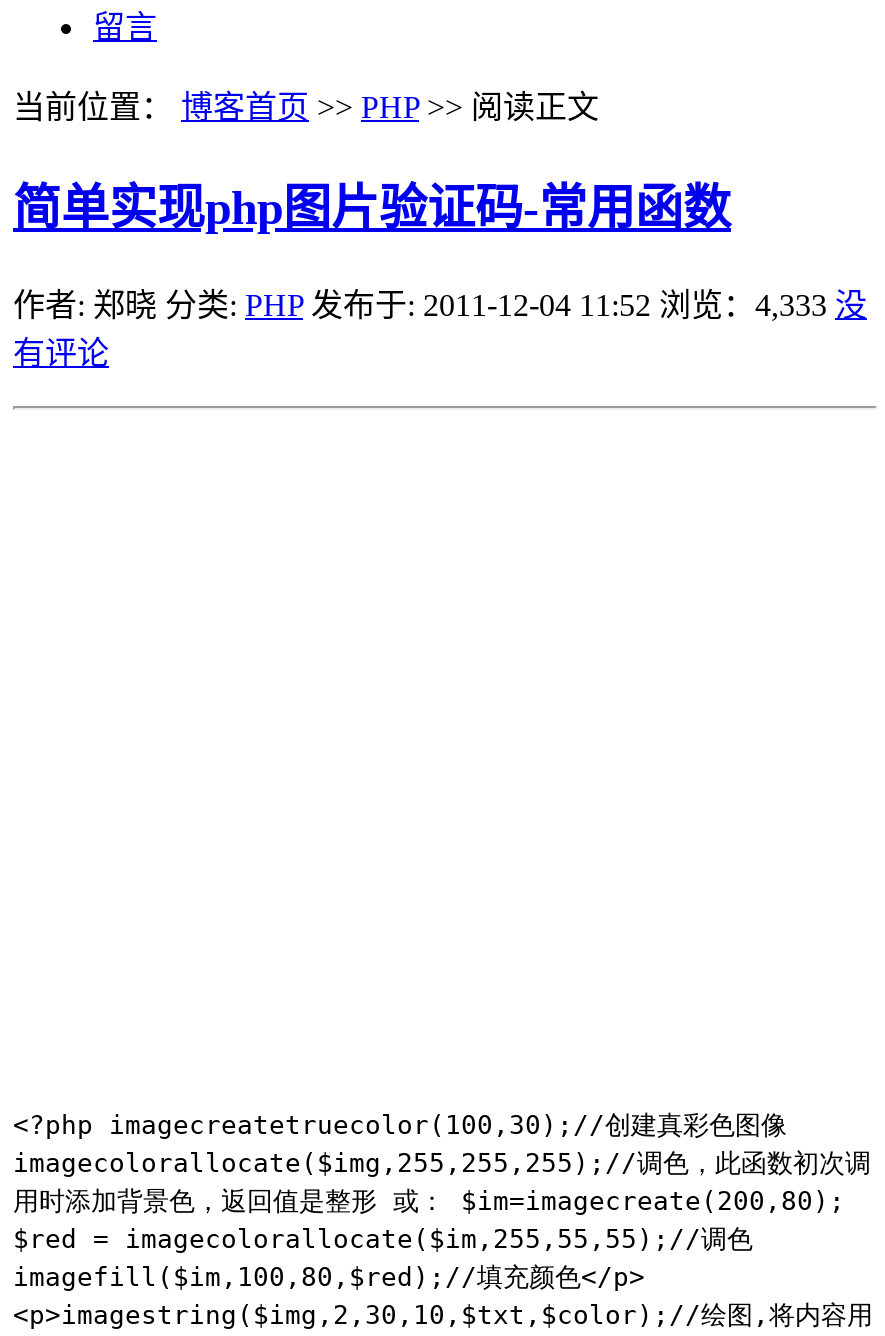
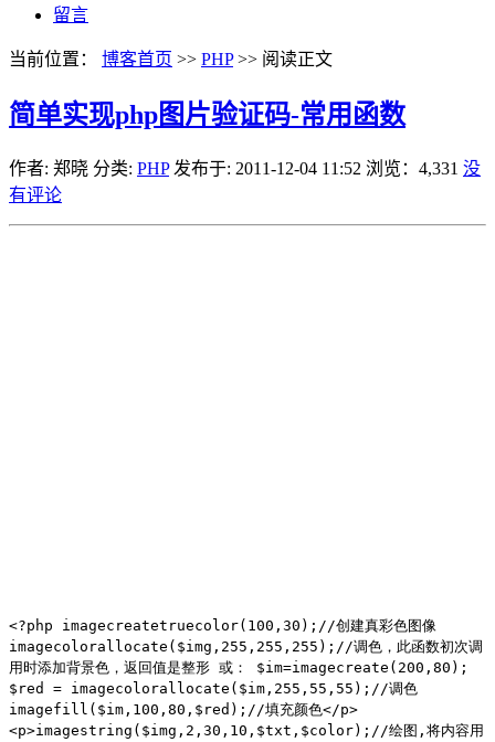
[13,288,867,322] 作者: 郑晓 分类: PHP 发布于: 2011-12-04 11:52 浏览：4,333 没 -> [9,159,481,178] 作者: 郑晓 分类: PHP 发布于: 2011-12-04 11:52 浏览：4,331 没

